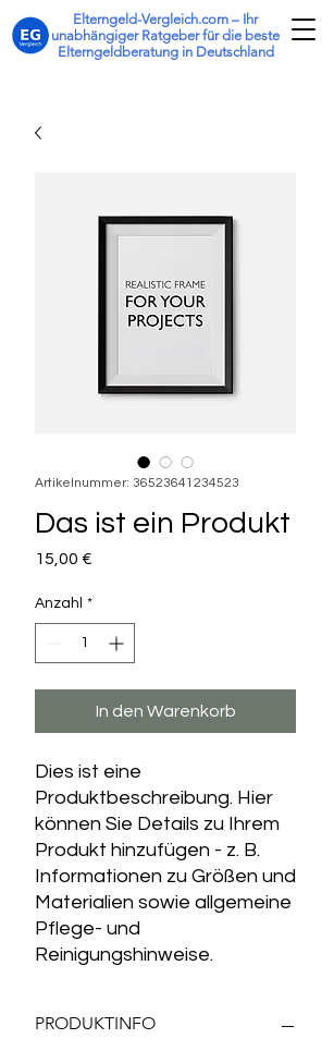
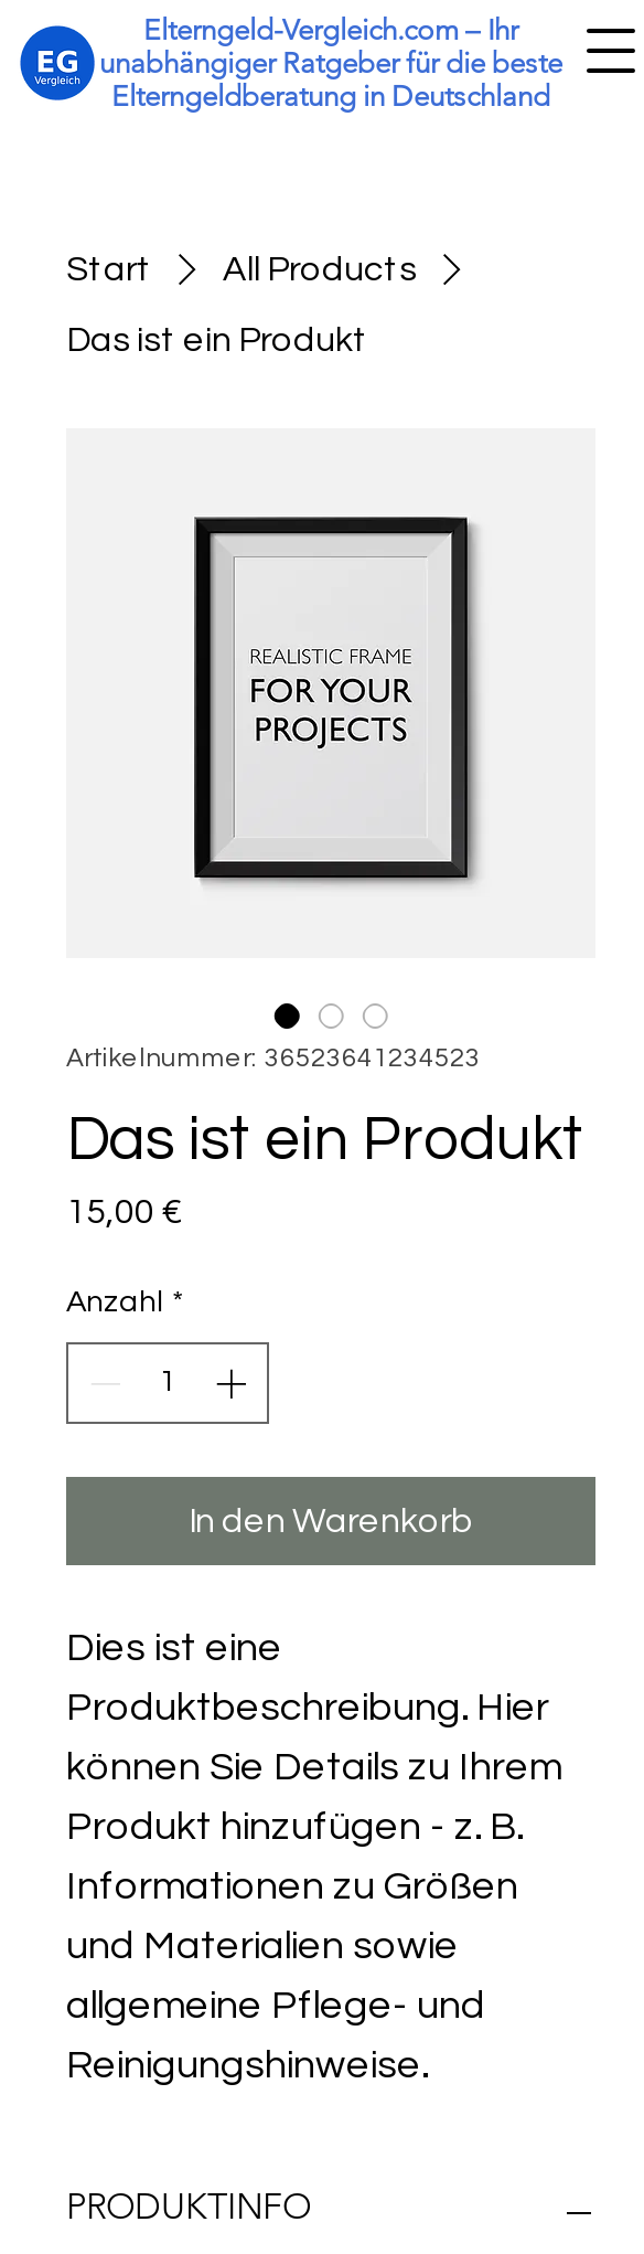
none -> [66,252,417,358] Start | All Products | Das ist ein Produkt

